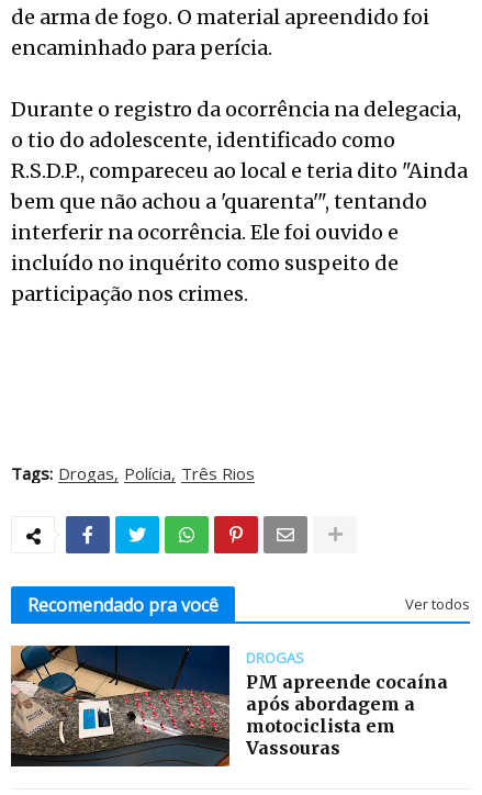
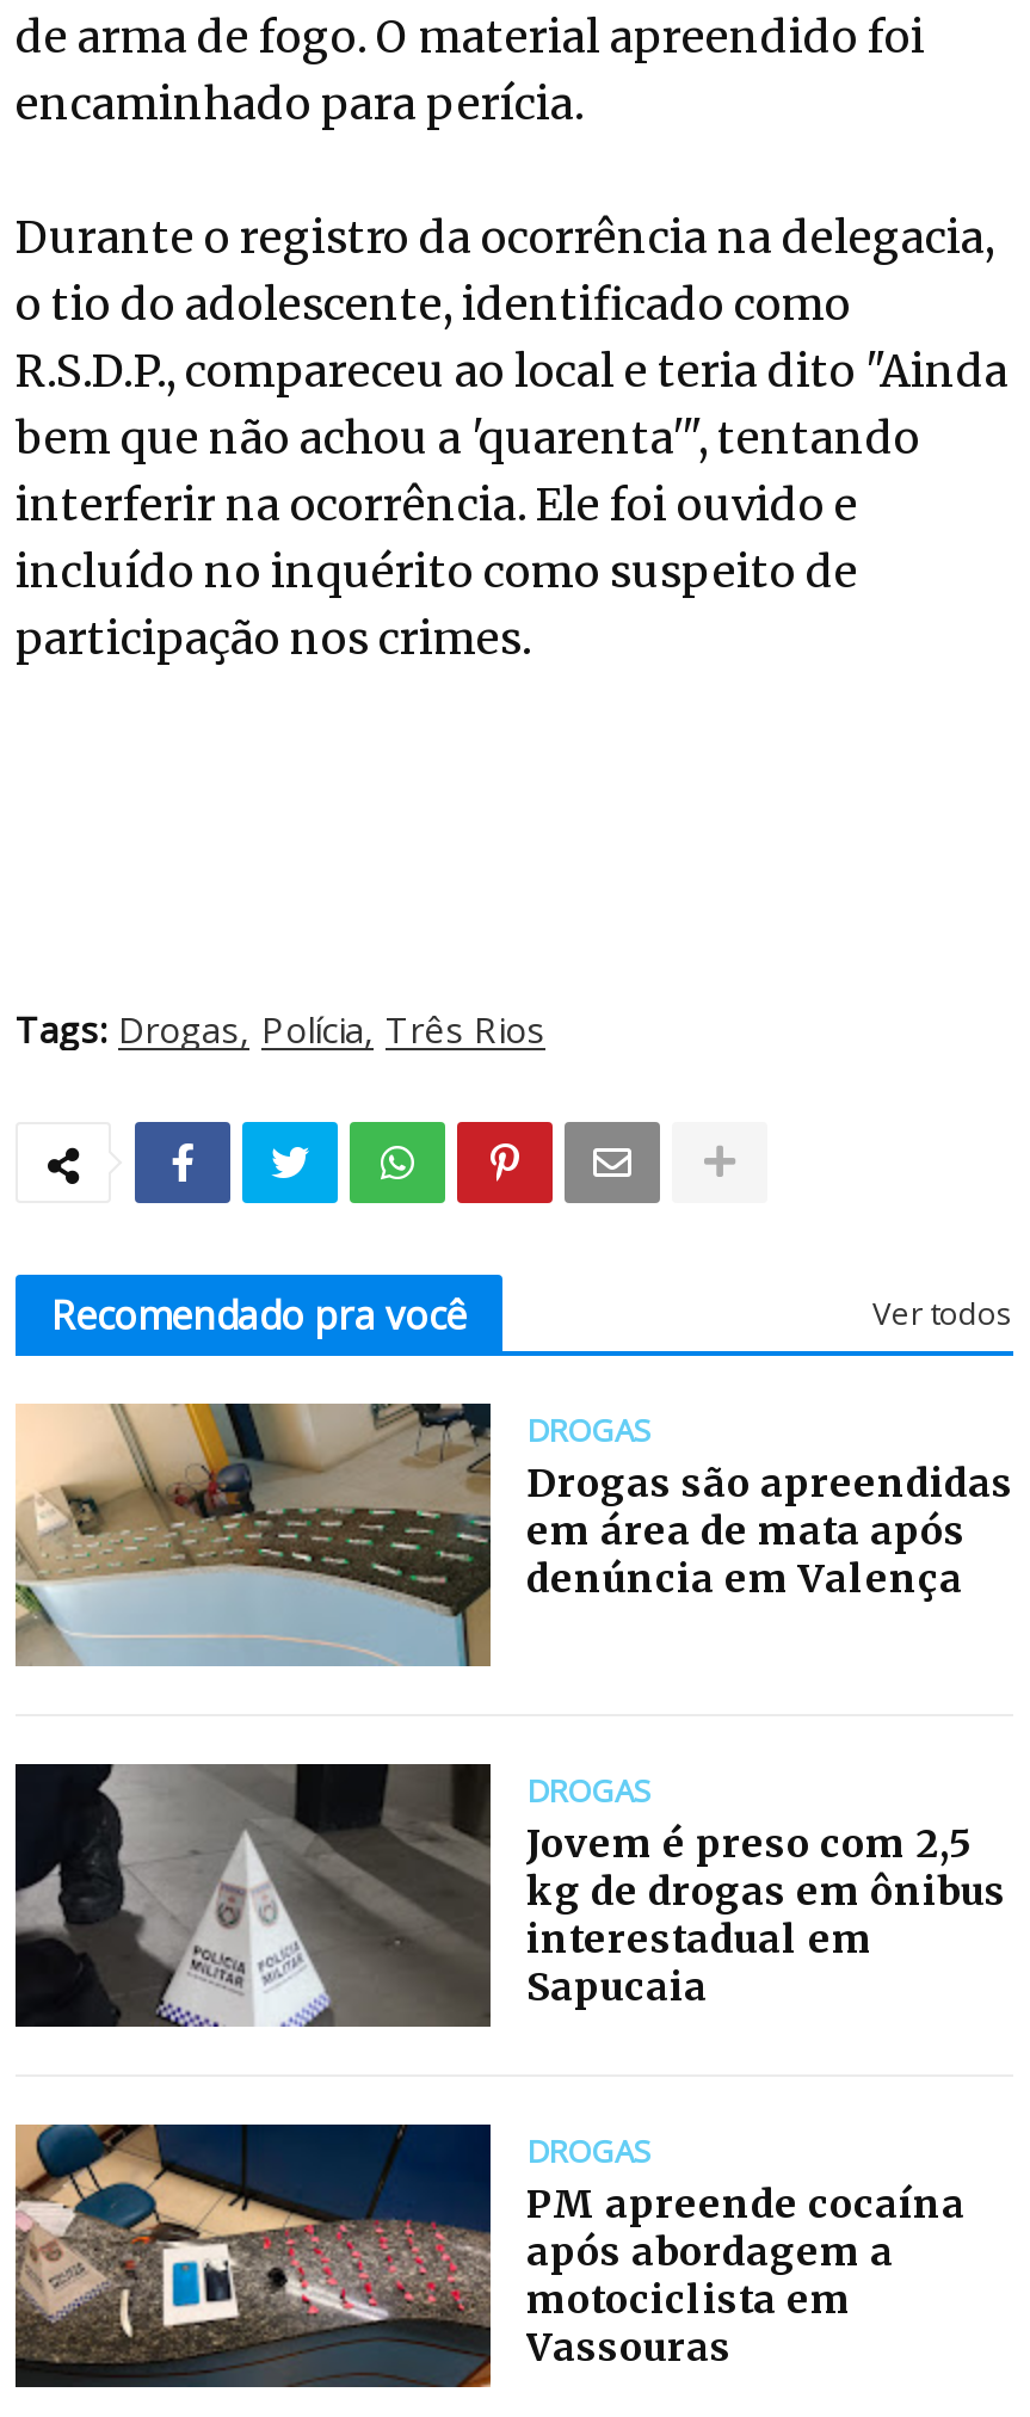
none -> [16,1401,1013,1669] [image] | Drogas são apreendidas | em área de mata após | denúncia em Valença
none -> [13,1762,1006,2173] [image] | DROGAS | Jovem é preso com 2,5 | kg de drogas em ônibus | interestadual em | Sapucaia | DROGAS

